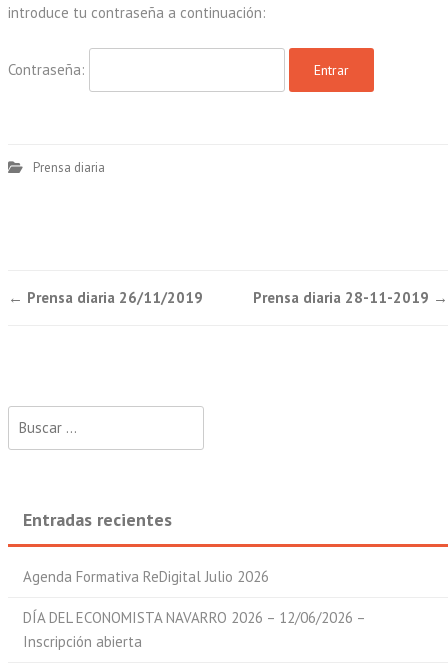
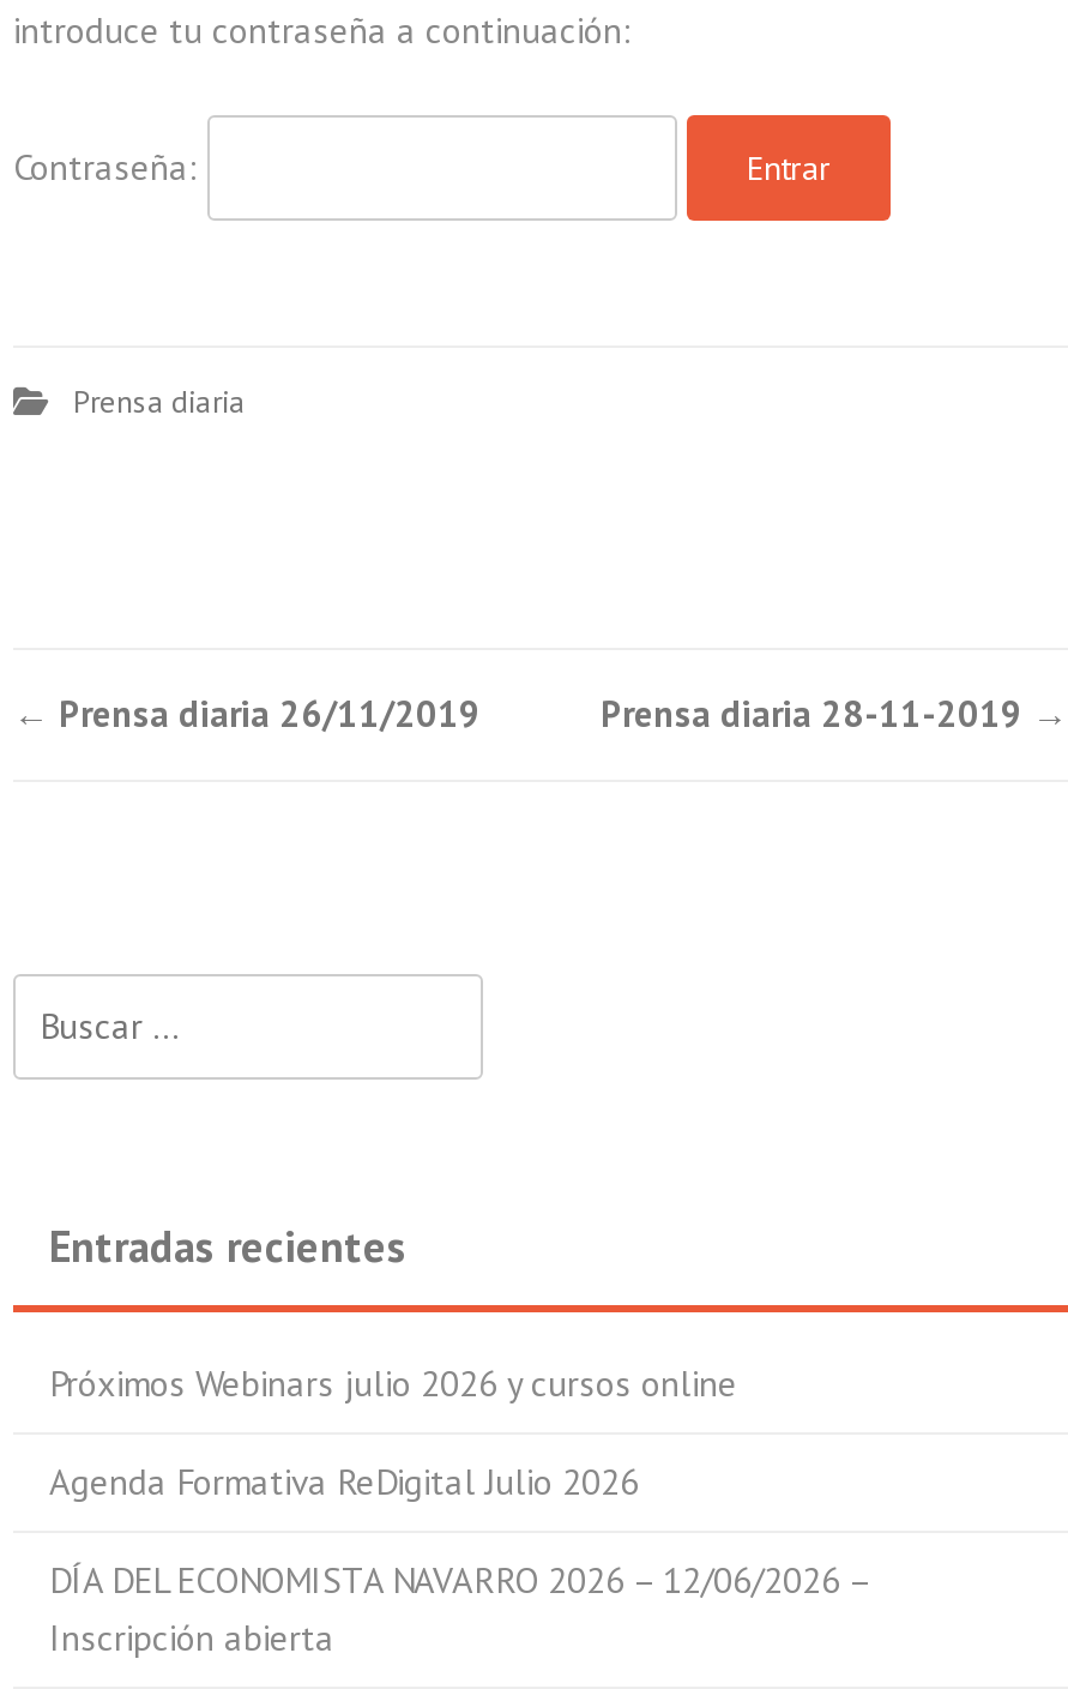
none -> [49,1360,737,1406] Próximos Webinars julio 2026 y cursos online

